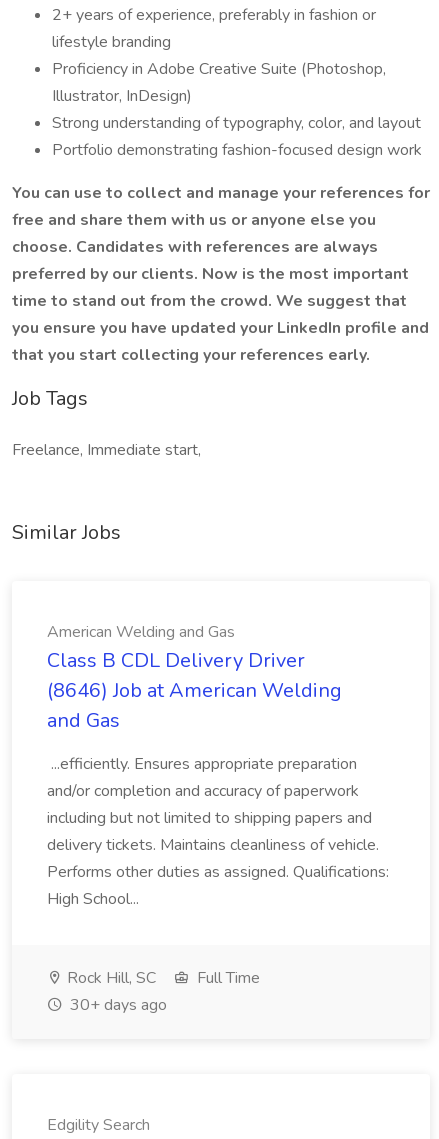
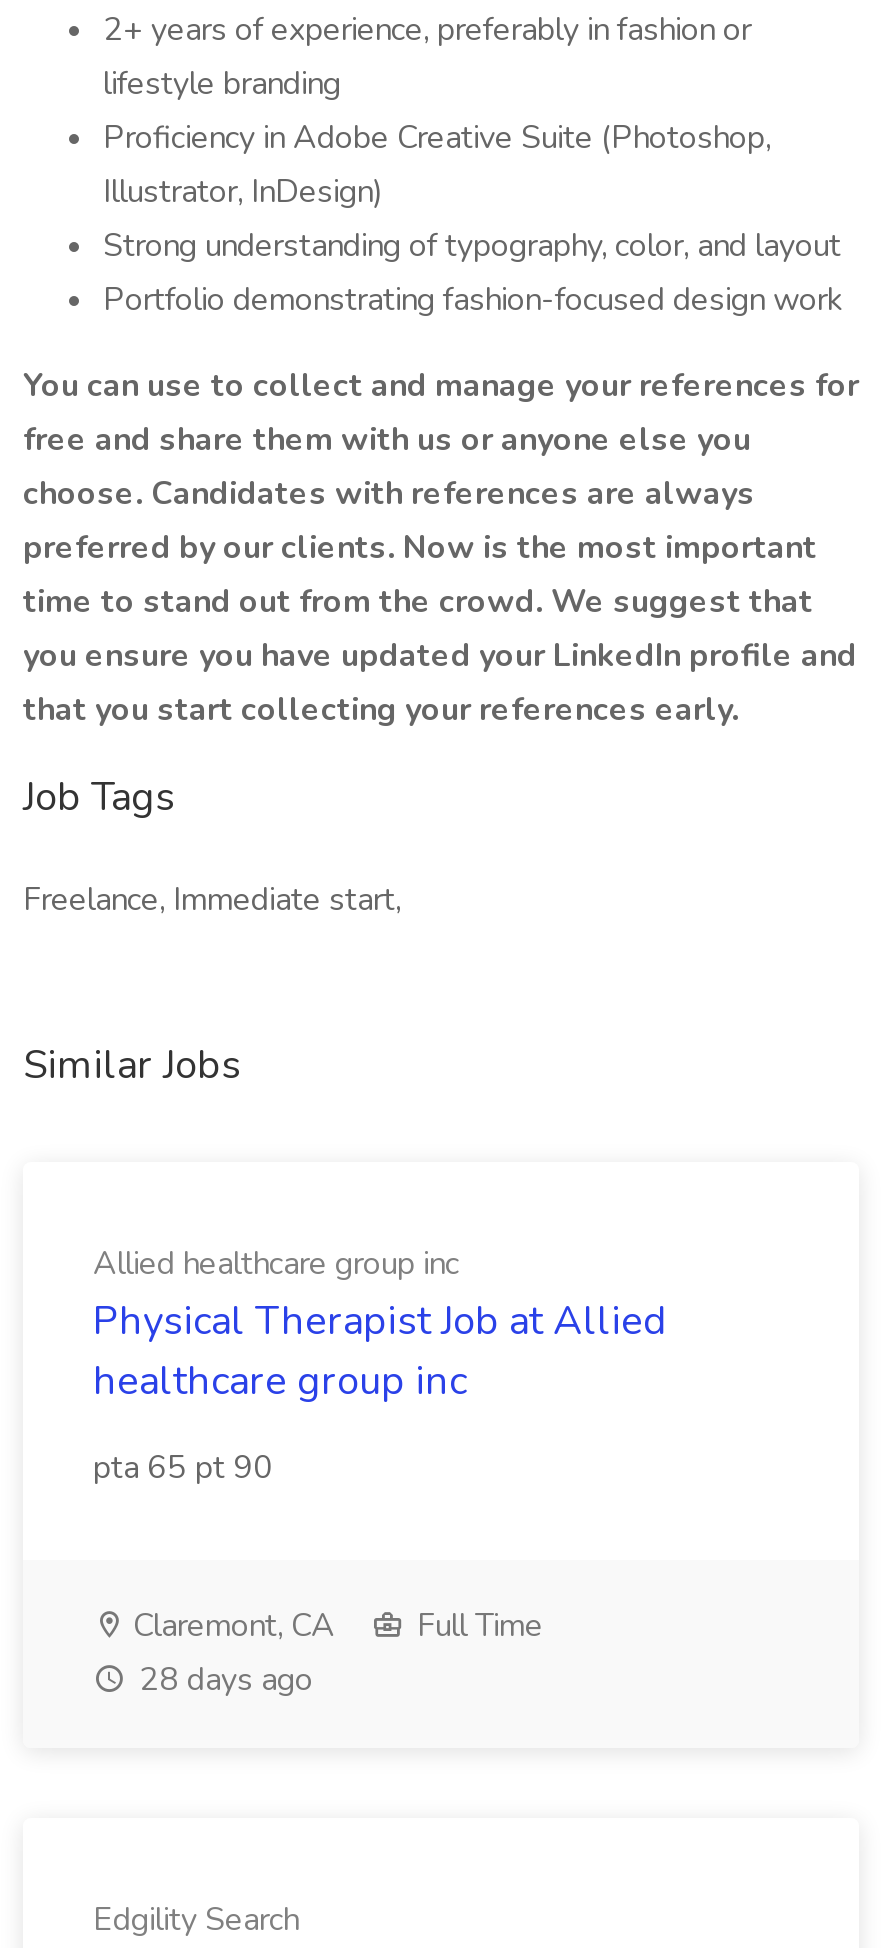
[47,621,342,734] American Welding and Gas | Class B CDL Delivery Driver | (8646) Job at American Welding | and Gas -> [93,1242,667,1408] Allied healthcare group inc | Physical Therapist Job at Allied | healthcare group inc
[47,753,389,910] ...efficiently. Ensures appropriate preparation | and/or completion and accuracy of paperwork | including but not limited to shipping papers and | delivery tickets. Maintains cleanliness of vehicle. | Performs other duties as assigned. Qualifications: | High School... -> [93,1446,273,1490] pta 65 pt 90
[63,967,156,989] Rock Hill, SC -> [125,1604,335,1648] Claremont, CA
[66,994,167,1016] 30+ days ago -> [131,1658,313,1702] 28 days ago

